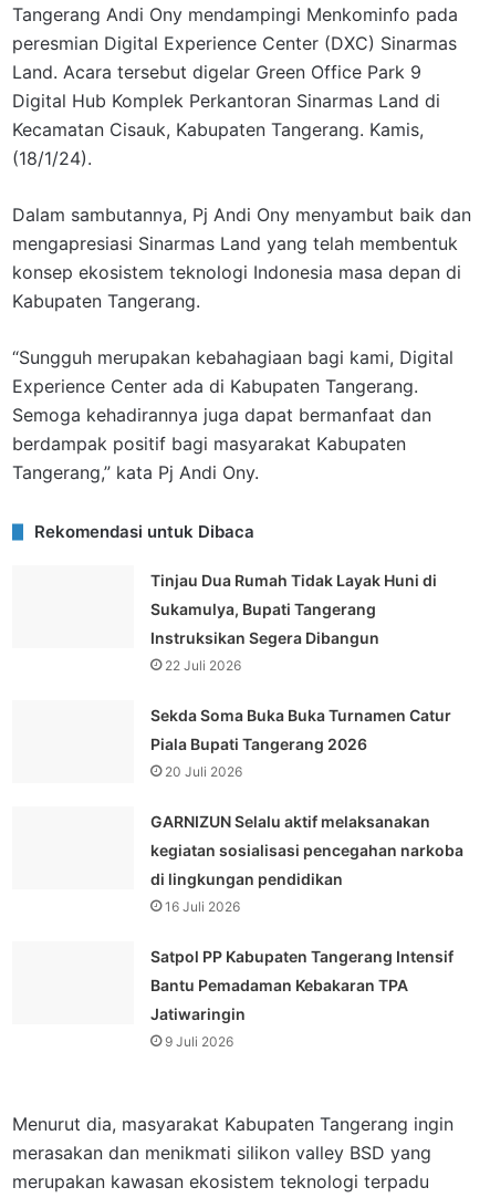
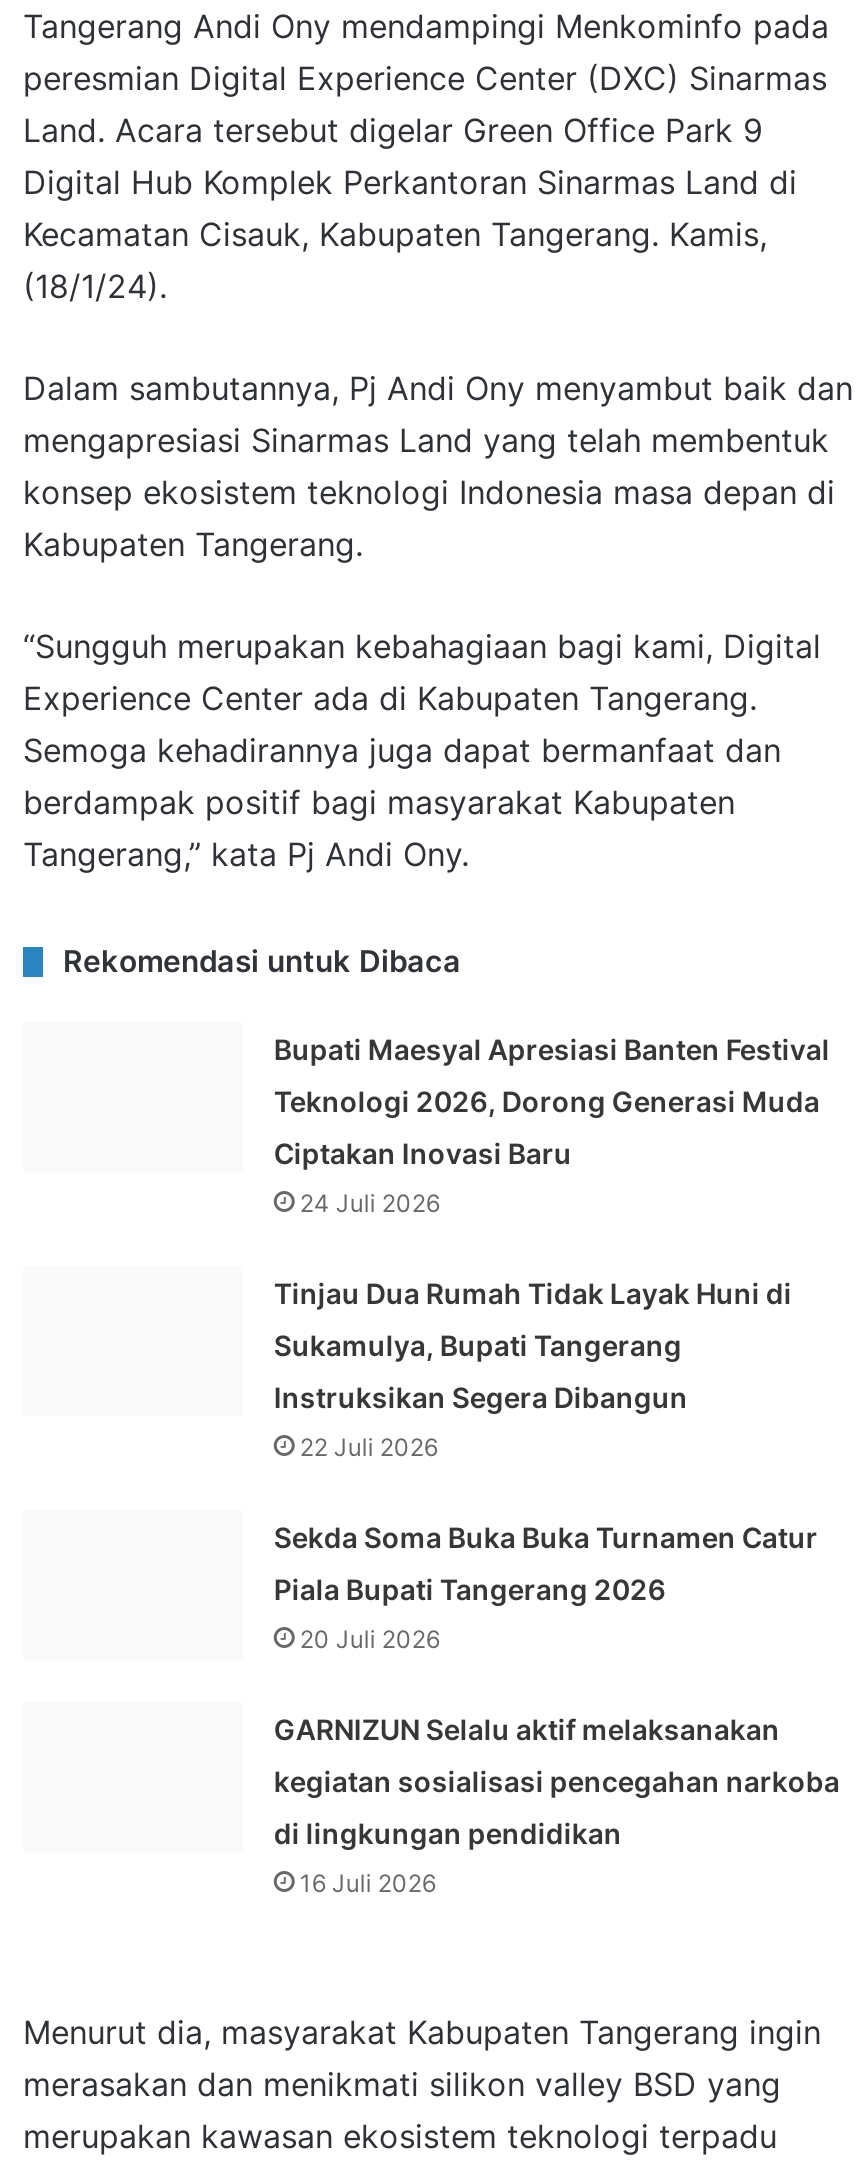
none -> [274,1033,830,1219] Bupati Maesyal Apresiasi Banten Festival | Teknologi 2026, Dorong Generasi Muda | Ciptakan Inovasi Baru | 24 Juli 2026
moved [151,571,464,915] -> [274,1277,840,1899]: Tinjau Dua Rumah Tidak Layak Huni di | Sukamulya, Bupati Tangerang | Instruksikan Segera Dibangun | ... | di lingkungan pendidikan | 16 Juli 2026
[151,947,454,1050] Satpol PP Kabupaten Tangerang Intensif | Bantu Pemadaman Kebakaran TPA | Jatiwaringin | 9 Juli 2026 -> none

